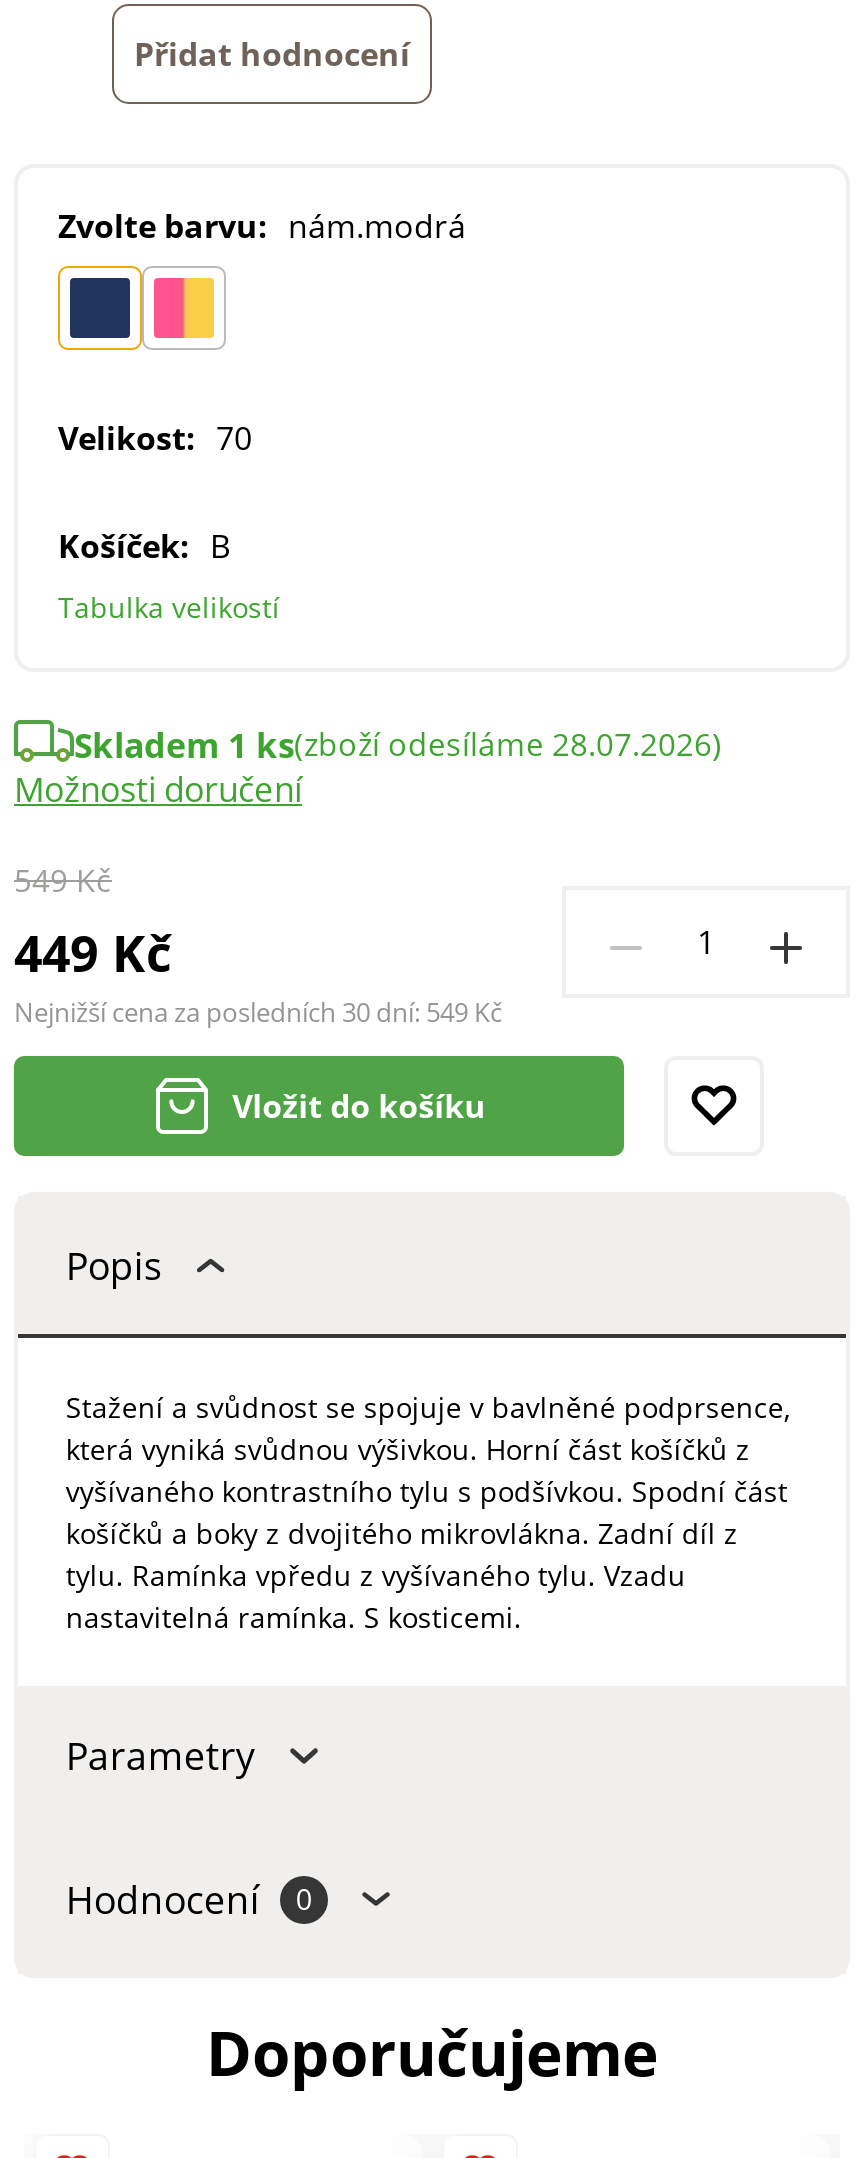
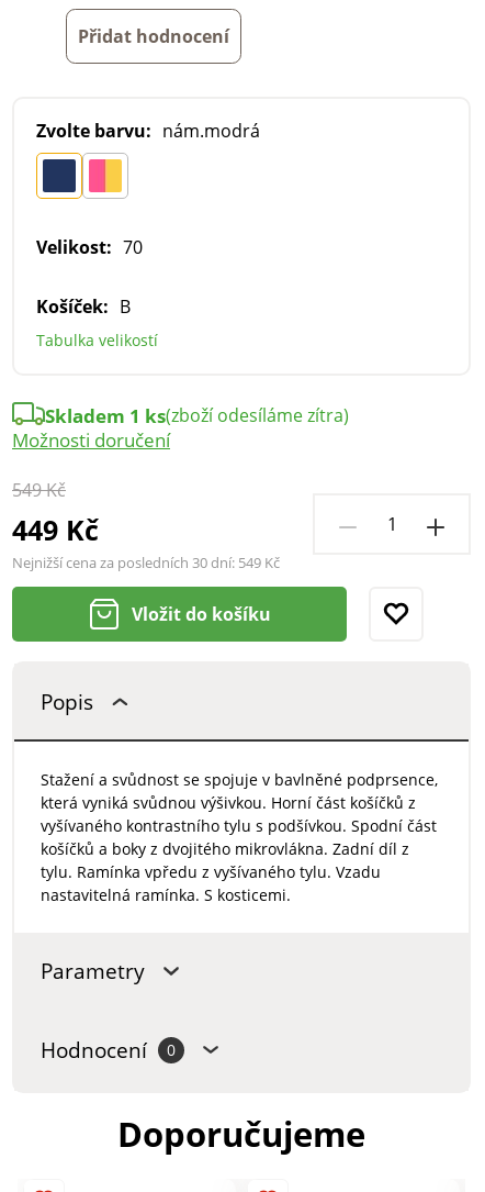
[74,722,722,768] Skladem 1 ks(zboží odesíláme 28.07.2026) -> [45,403,349,429] Skladem 1 ks(zboží odesíláme zítra)

